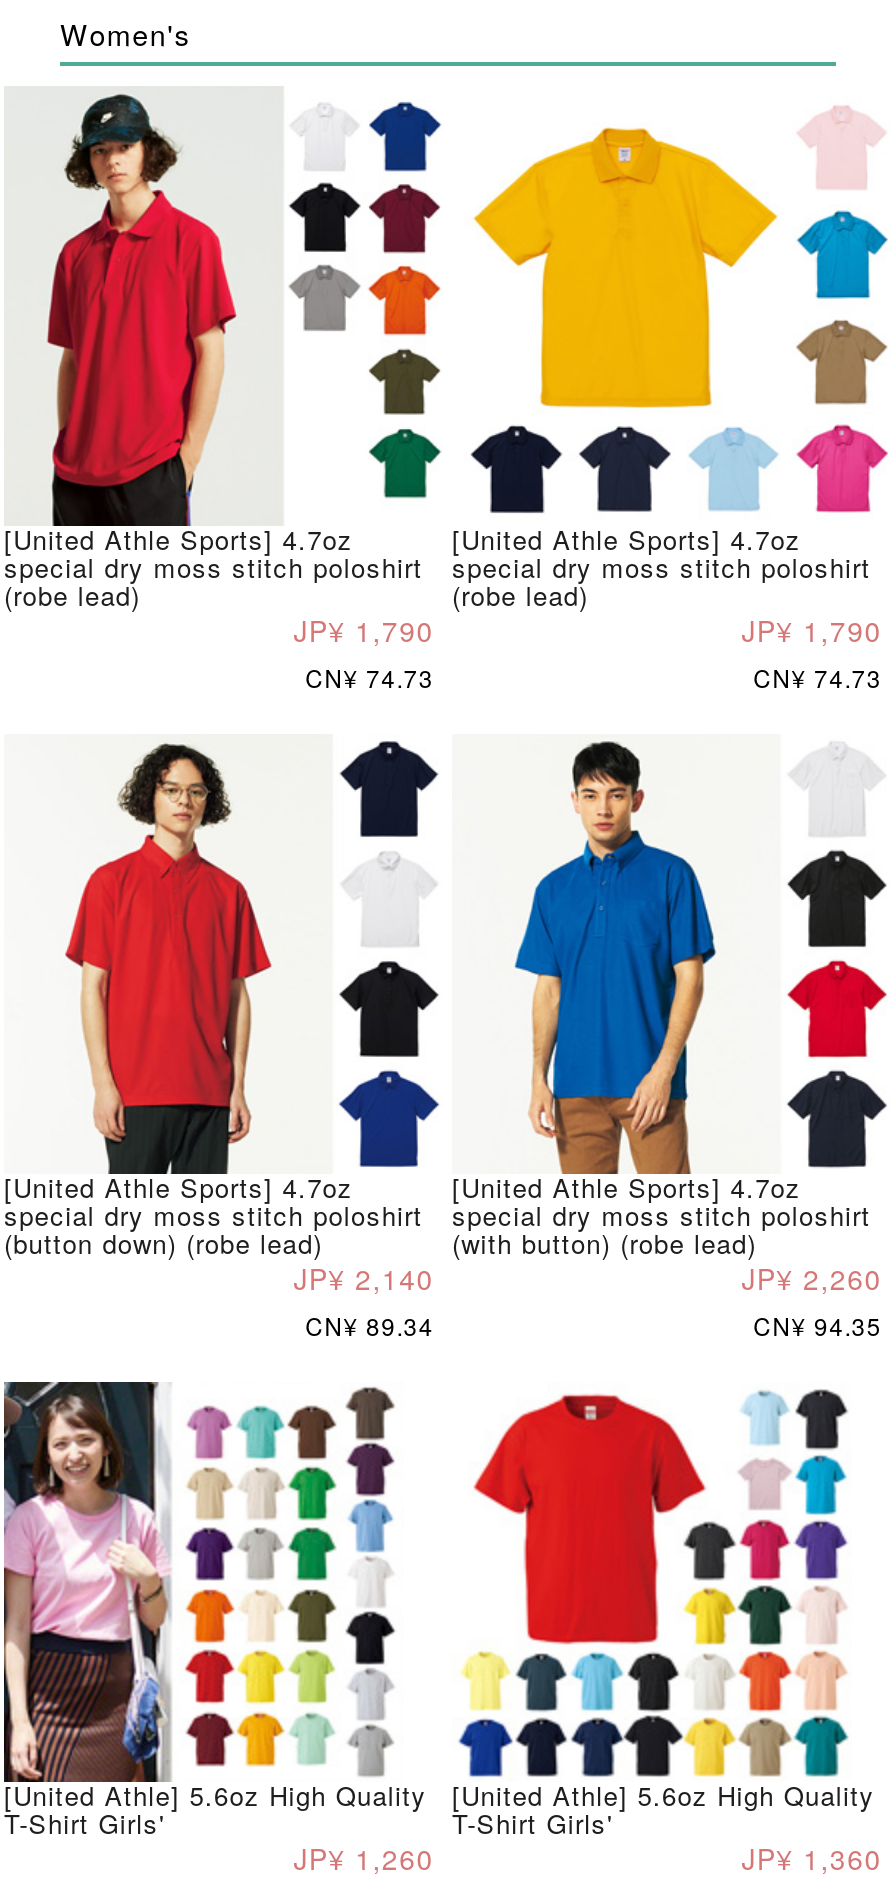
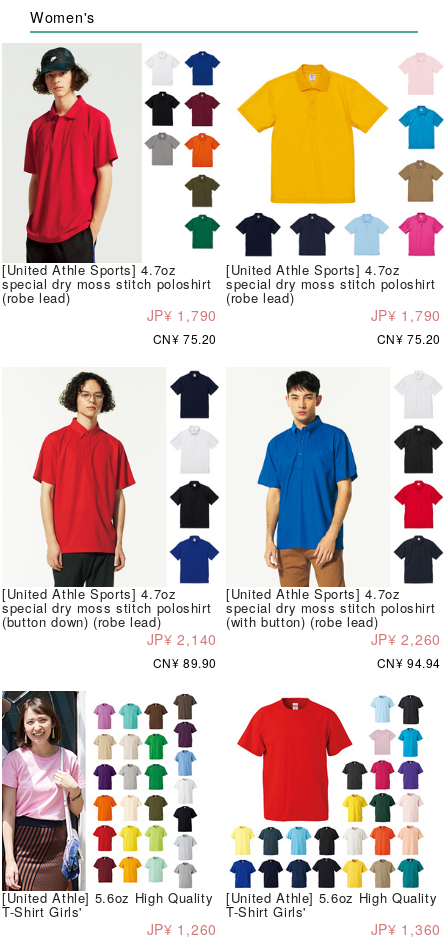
[305,661,434,695] CN¥ 74.73 -> [153,330,217,347] CN¥ 75.20
[753,661,882,695] CN¥ 74.73 -> [377,330,441,347] CN¥ 75.20
[305,1309,434,1343] CN¥ 89.34 -> [153,654,217,671] CN¥ 89.90
[753,1309,882,1343] CN¥ 94.35 -> [377,654,441,671] CN¥ 94.94

